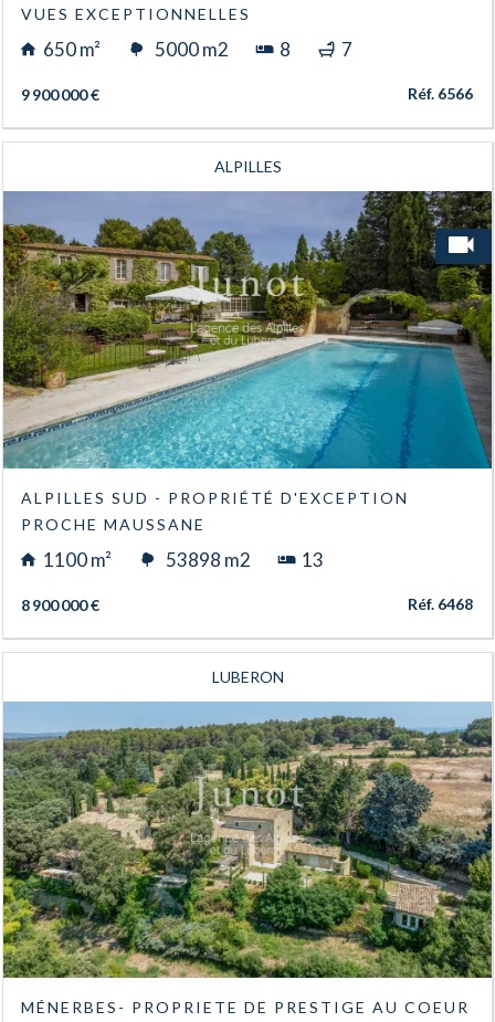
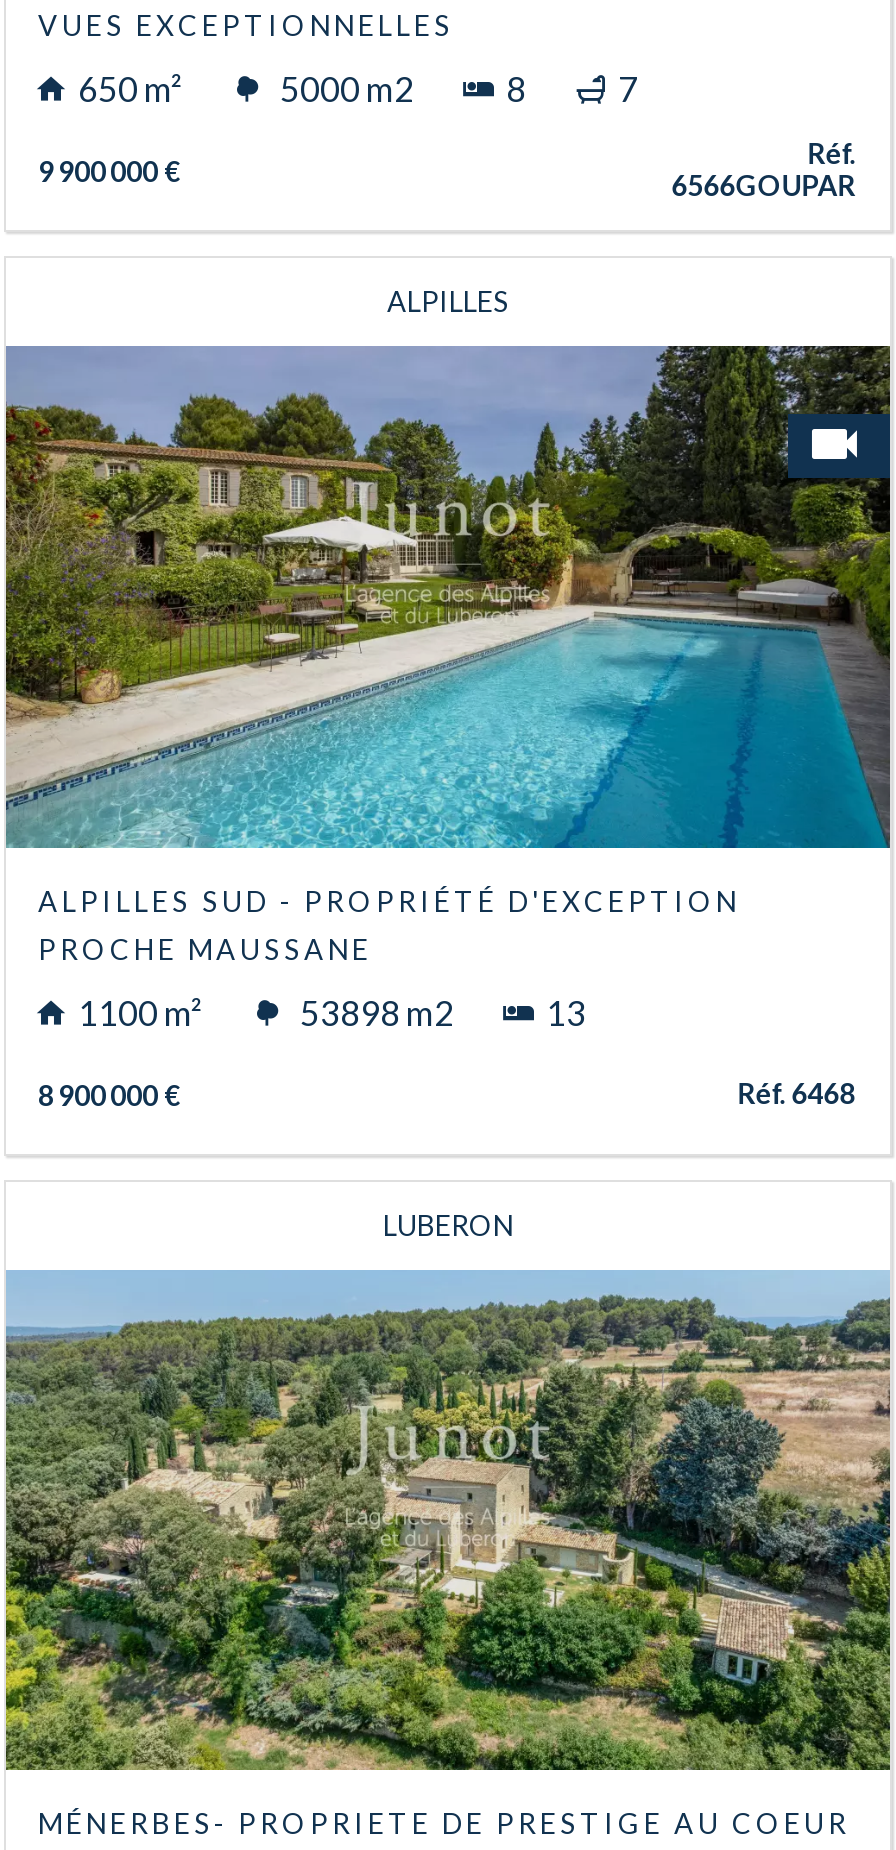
[407,84,473,103] Réf. 6566 -> [672,137,856,203] Réf. | 6566GOUPAR

